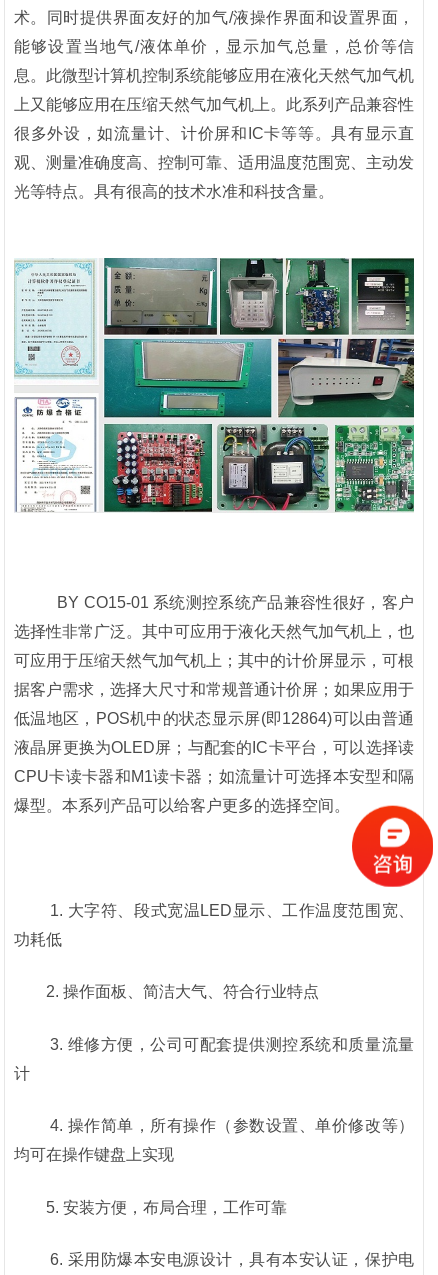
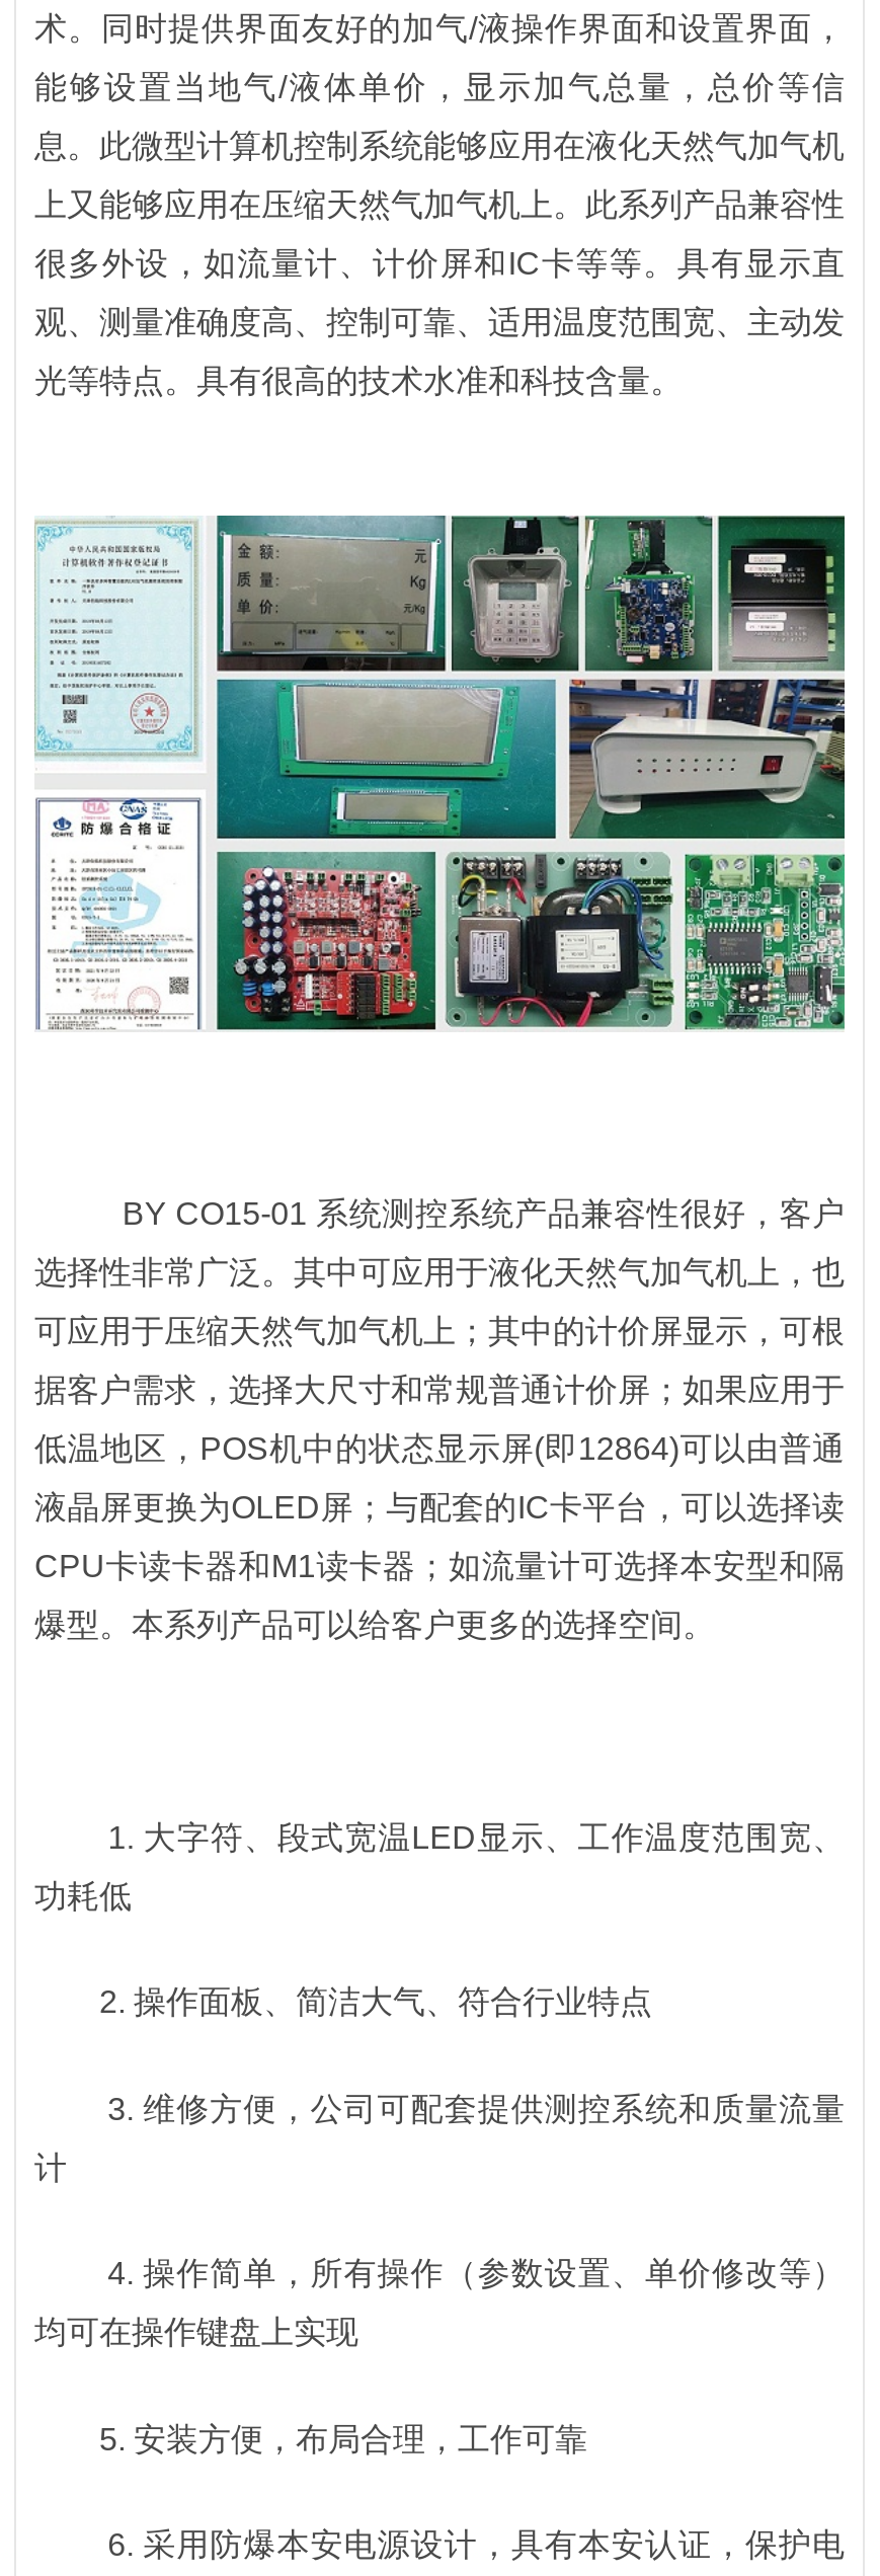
[351,804,434,888] [image] -> none

